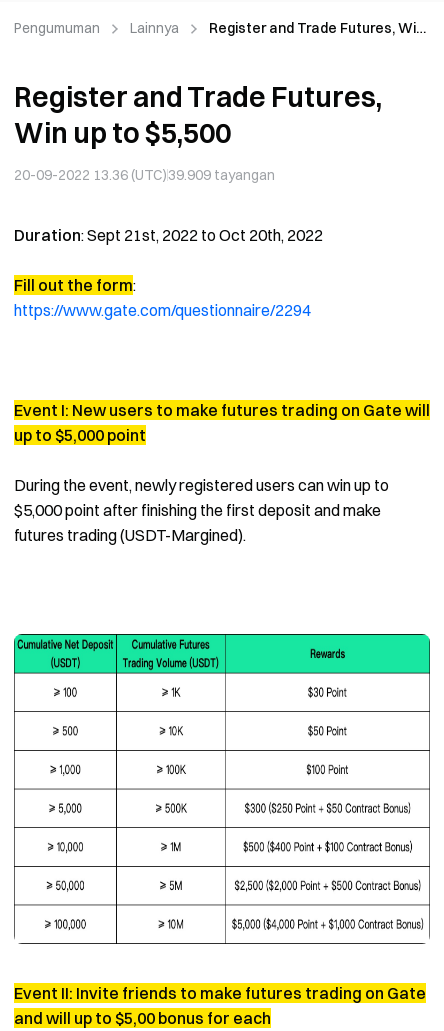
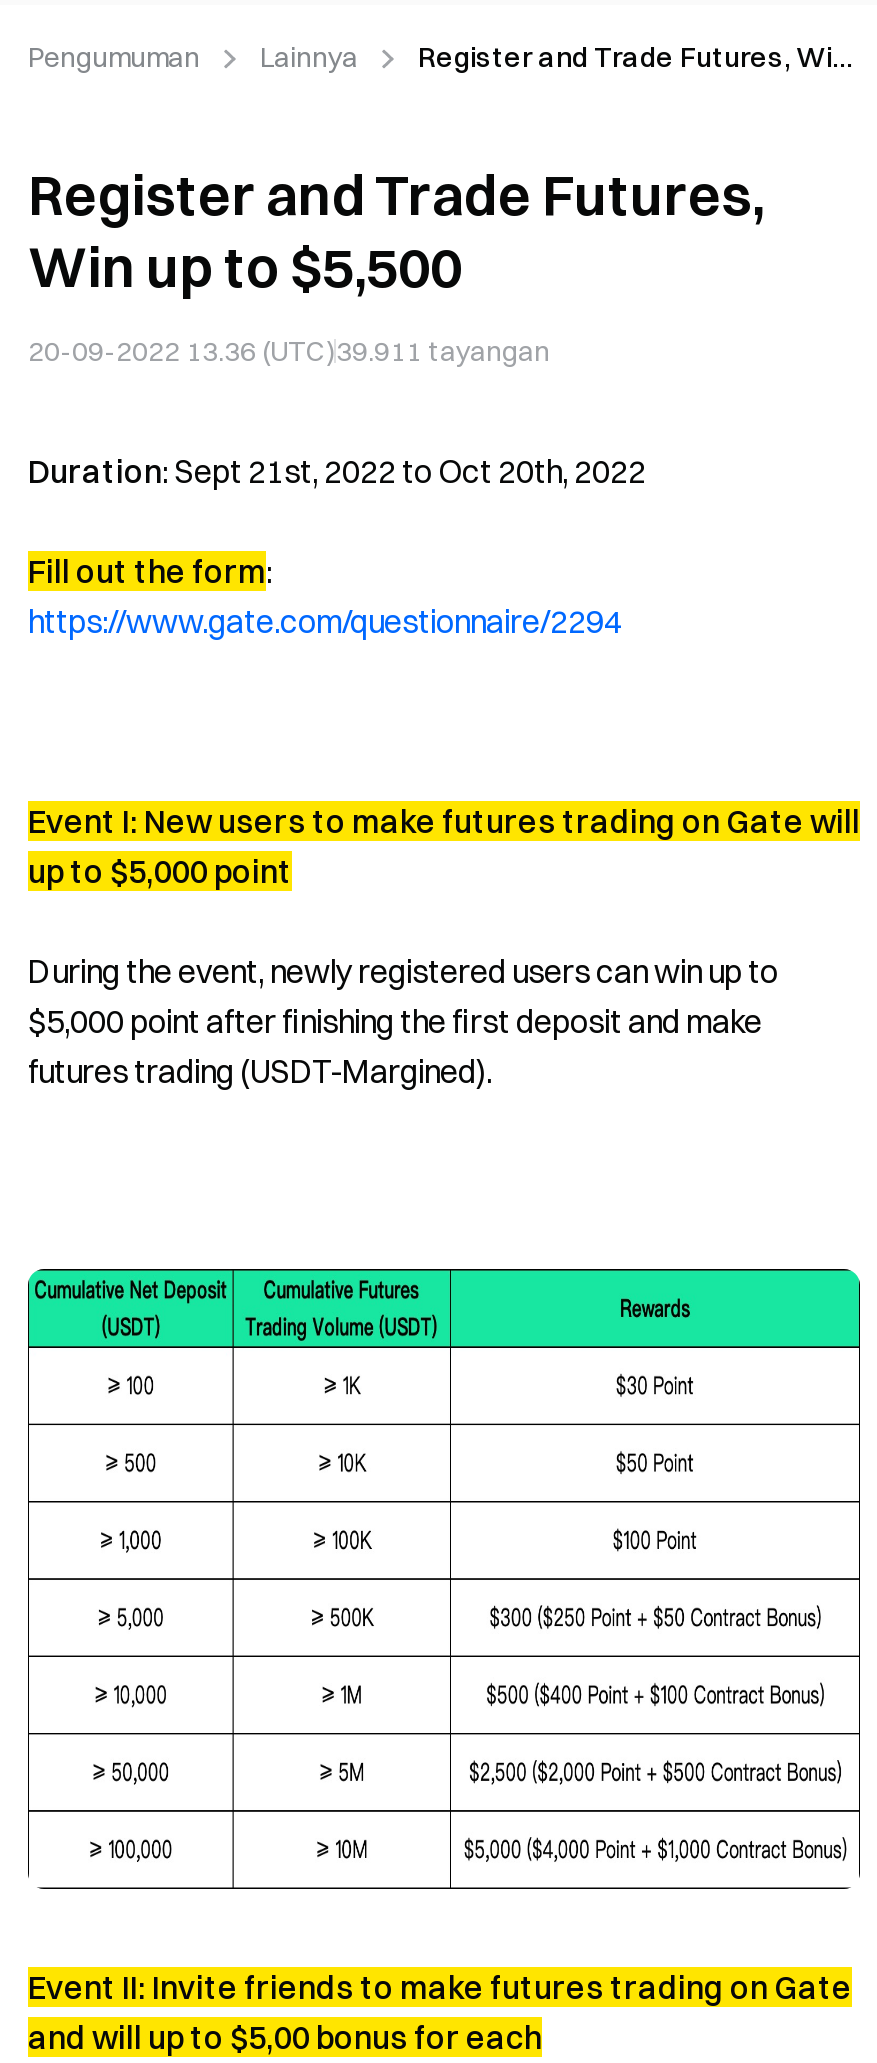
[14,166,275,184] 20-09-2022 13.36 (UTC)39.909 tayangan -> [28,333,550,369] 20-09-2022 13.36 (UTC)39.911 tayangan

